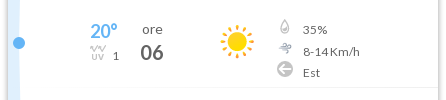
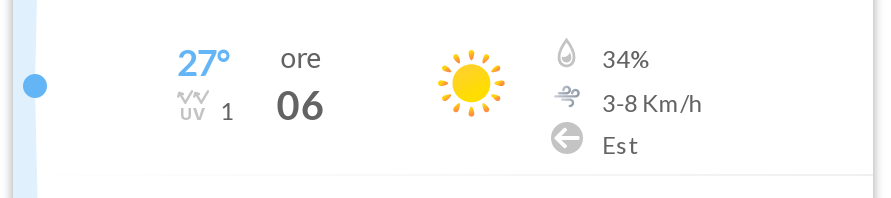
[90,20,163,42] 20° ore -> [176,40,322,84] 27° ore
[303,22,327,37] 35% -> [602,45,650,75] 34%
[303,44,360,59] 8-14 Km/h -> [602,87,702,117] 3-8 Km/h

